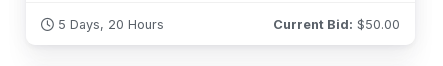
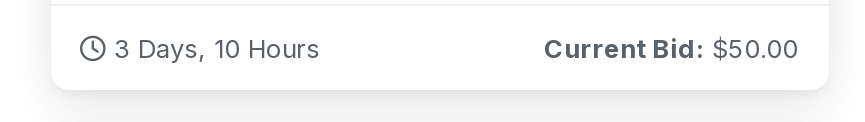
[57,16,163,31] 5 Days, 20 Hours -> [114,33,320,63] 3 Days, 10 Hours

